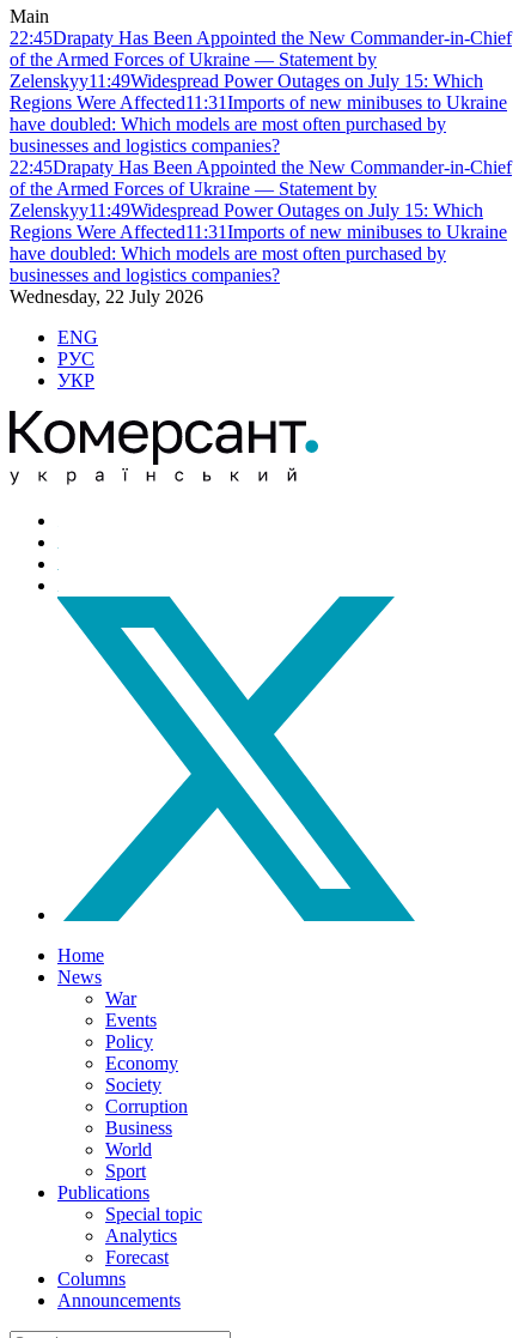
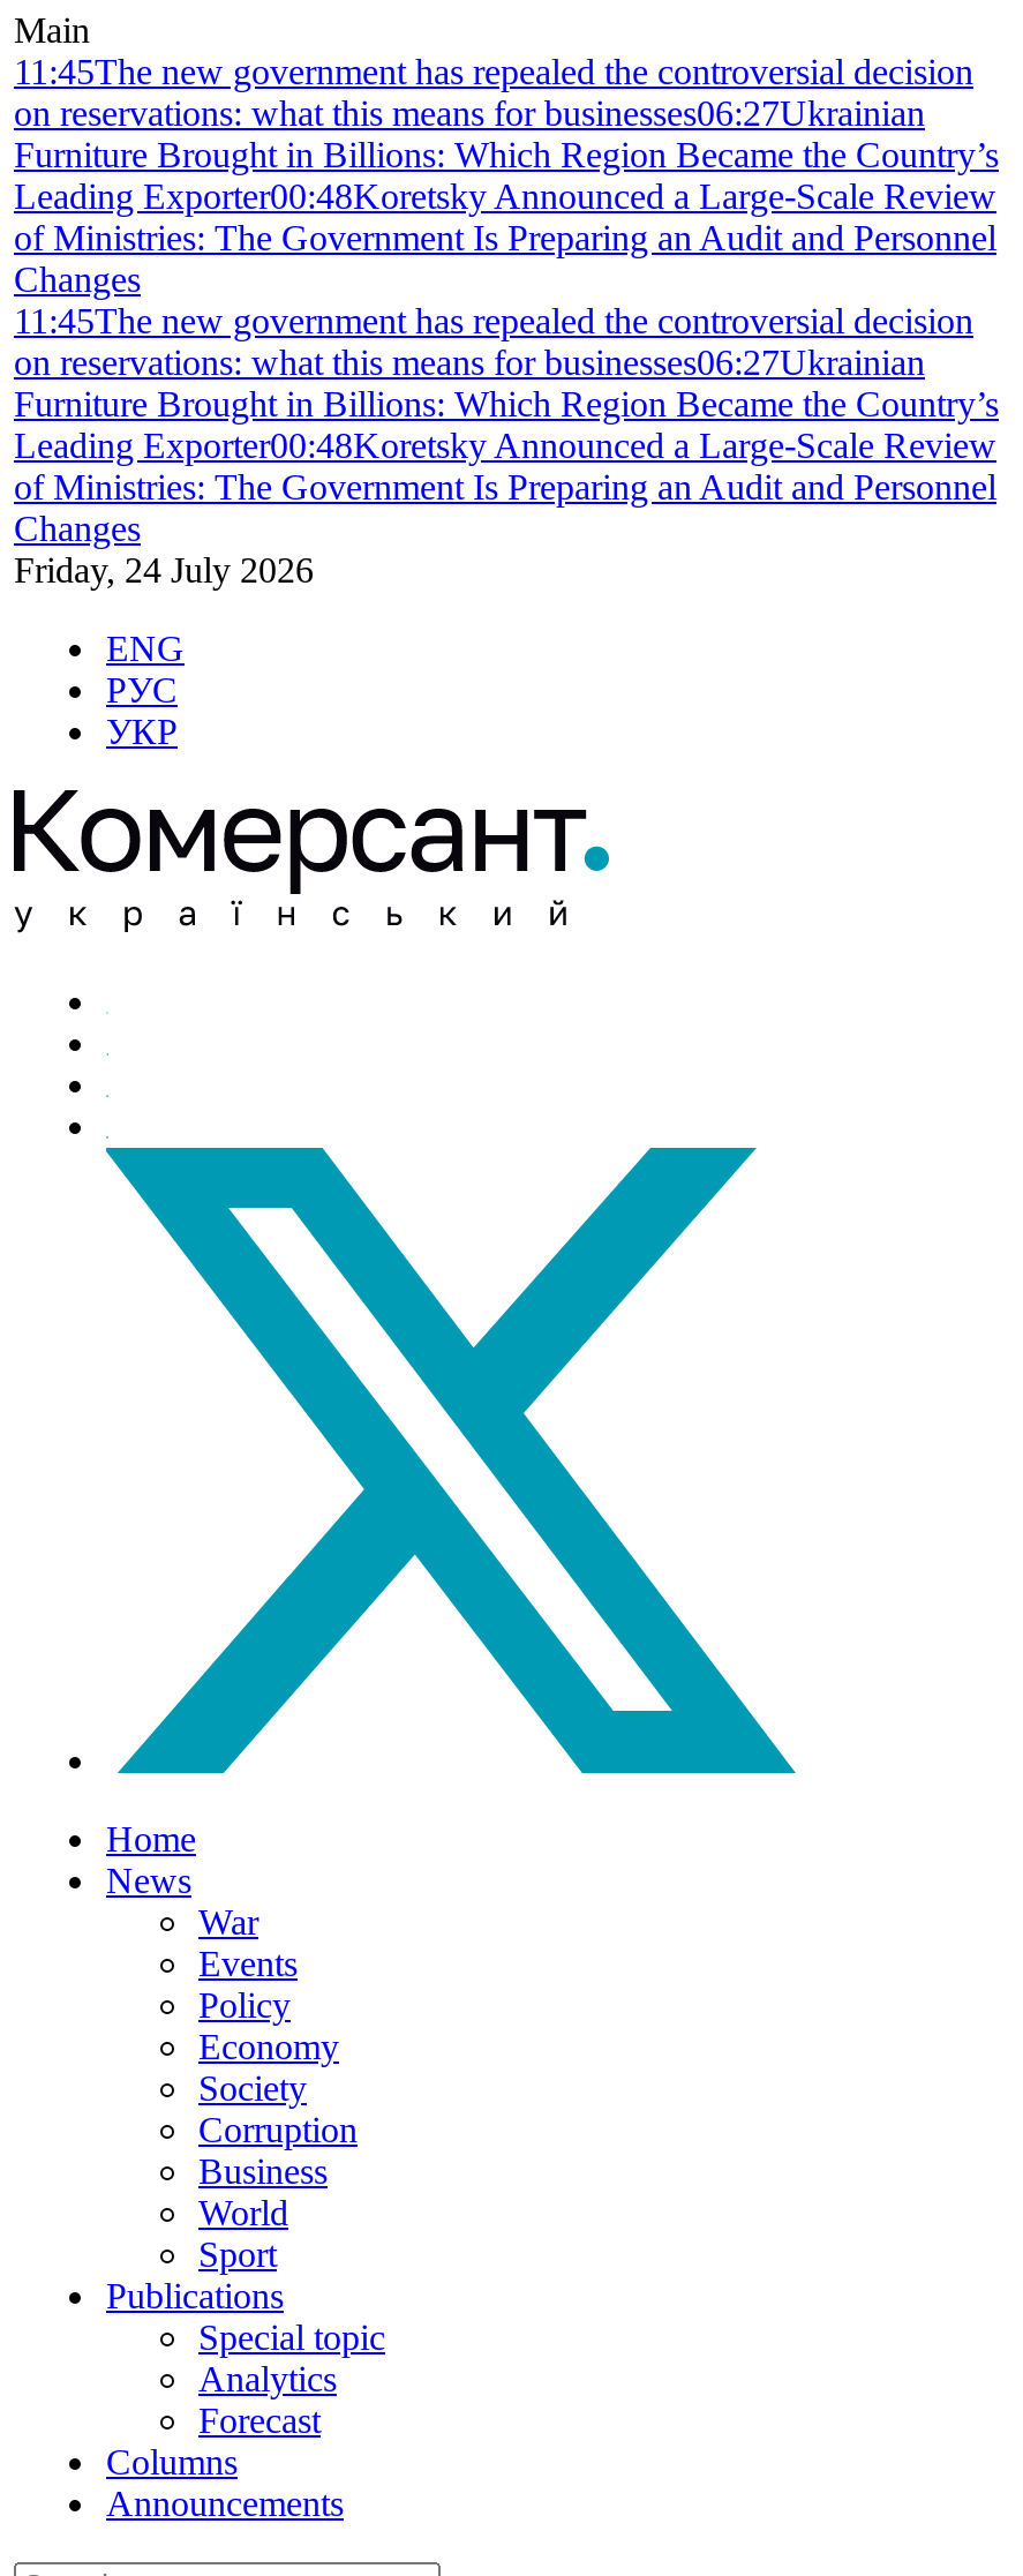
[10,28,512,307] 22:45Drapaty Has Been Appointed the New Commander-in-Chief | of the Armed Forces of Ukraine — Statement by | Zelenskyy11:49Widespread Power Outages on July 15: Which | Regions Were Affected11:31Imports of new minibuses to Ukraine | have doubled: Which models are most often purchased by | businesses and logistics companies? | 22:45Drapaty Has Been Appointed the New Commander-in-Chief | of the Armed Forces of Ukraine — Statement by | Zelenskyy11:49Widespread Power Outages on July 15: Which | Regions Were Affected11:31Imports of new minibuses to Ukraine | have doubled: Which models are most often purchased by | businesses and logistics companies? | Wednesday, 22 July 2026 -> [14,52,999,589] 11:45The new government has repealed the controversial decision | on reservations: what this means for businesses06:27Ukrainian | Furniture Brought in Billions: Which Region Became the Country’s | Leading Exporter00:48Koretsky Announced a Large-Scale Review | of Ministries: The Government Is Preparing an Audit and Personnel | Changes | 11:45The new government has repealed the controversial decision | on reservations: what this means for businesses06:27Ukrainian | Furniture Brought in Billions: Which Region Became the Country’s | Leading Exporter00:48Koretsky Announced a Large-Scale Review | of Ministries: The Government Is Preparing an Audit and Personnel | Changes | Friday, 24 July 2026

